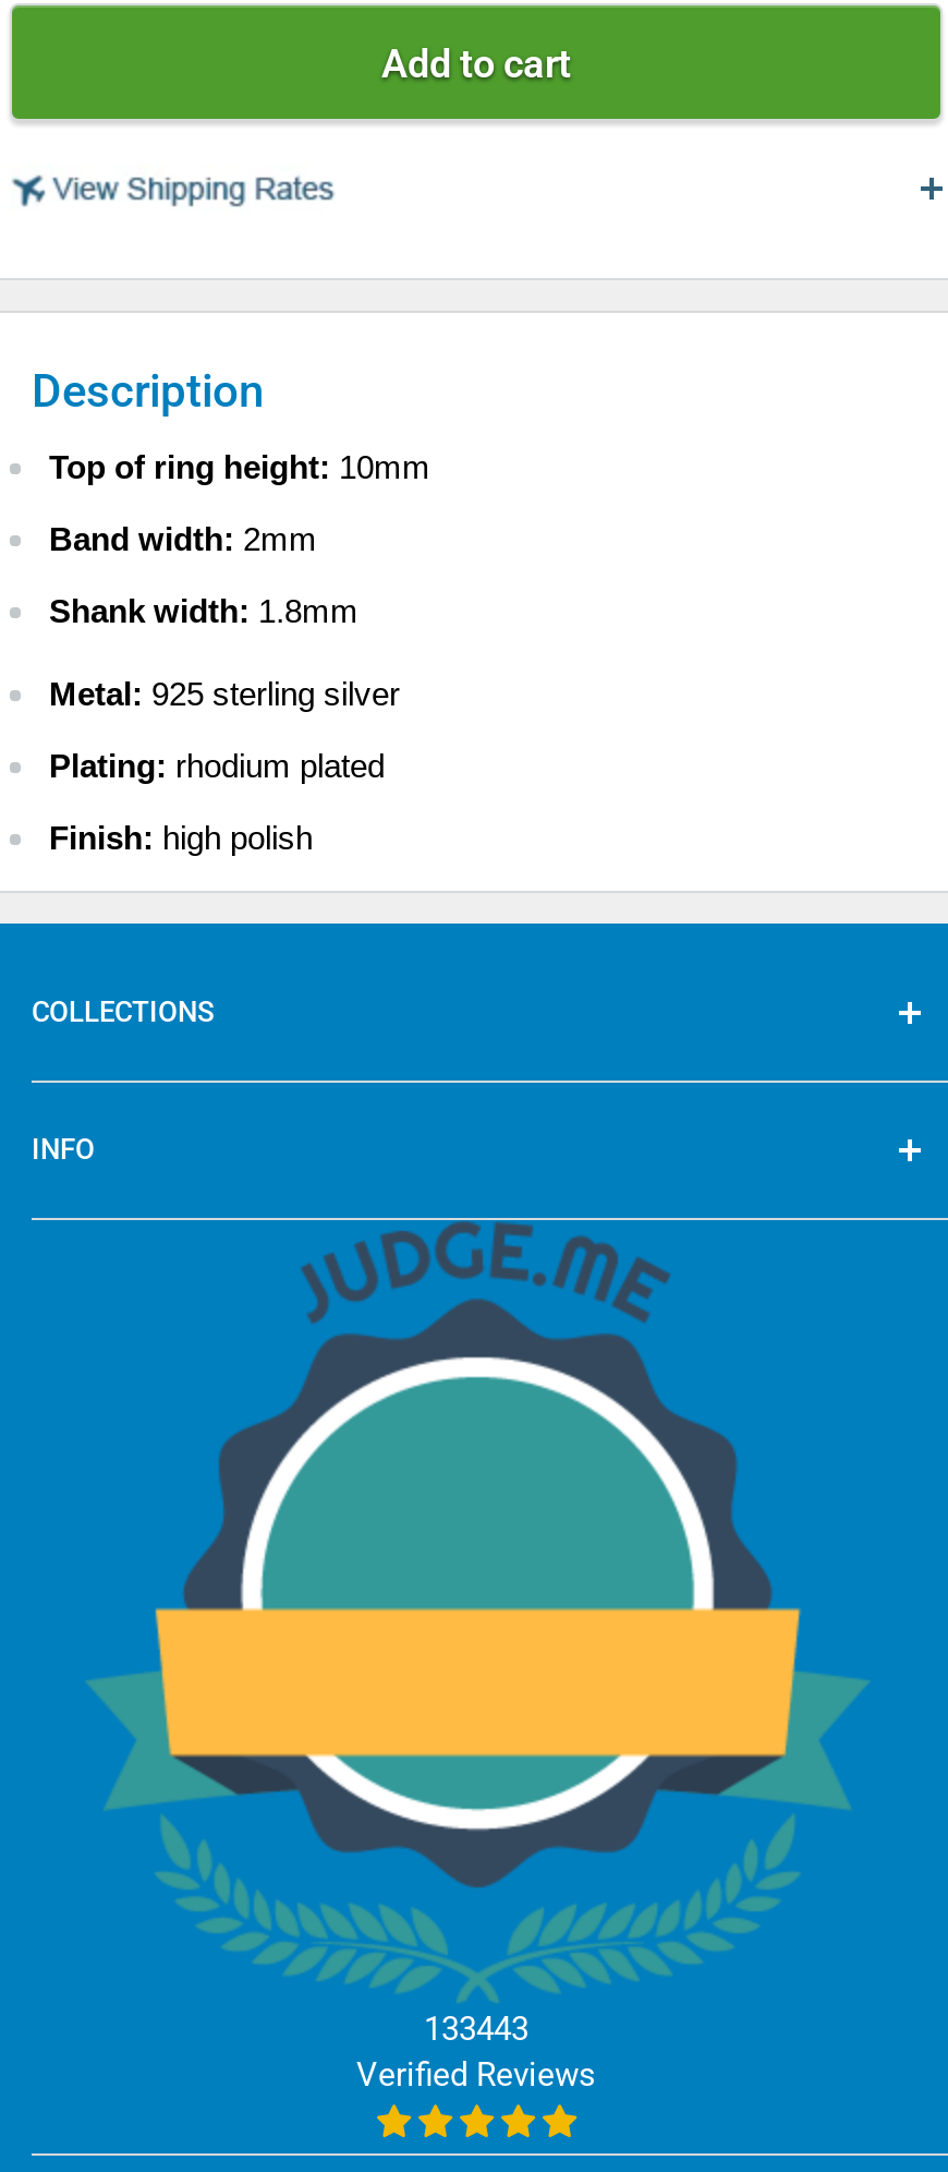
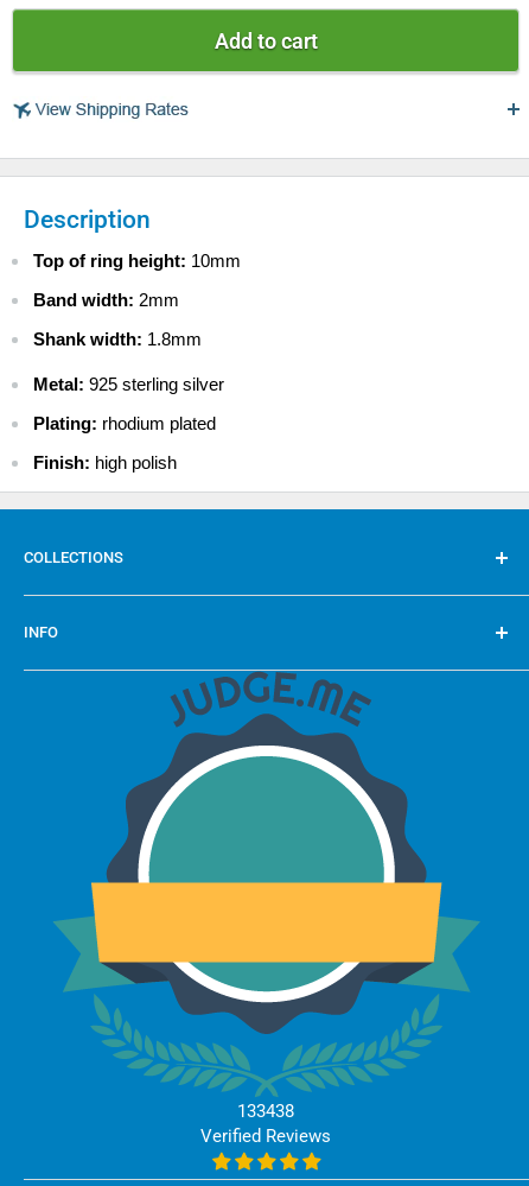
[424,2010,528,2050] 133443 -> [237,1101,294,1122] 133438

